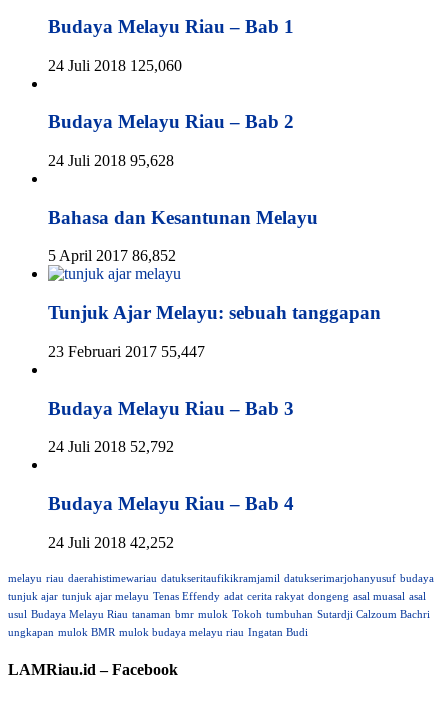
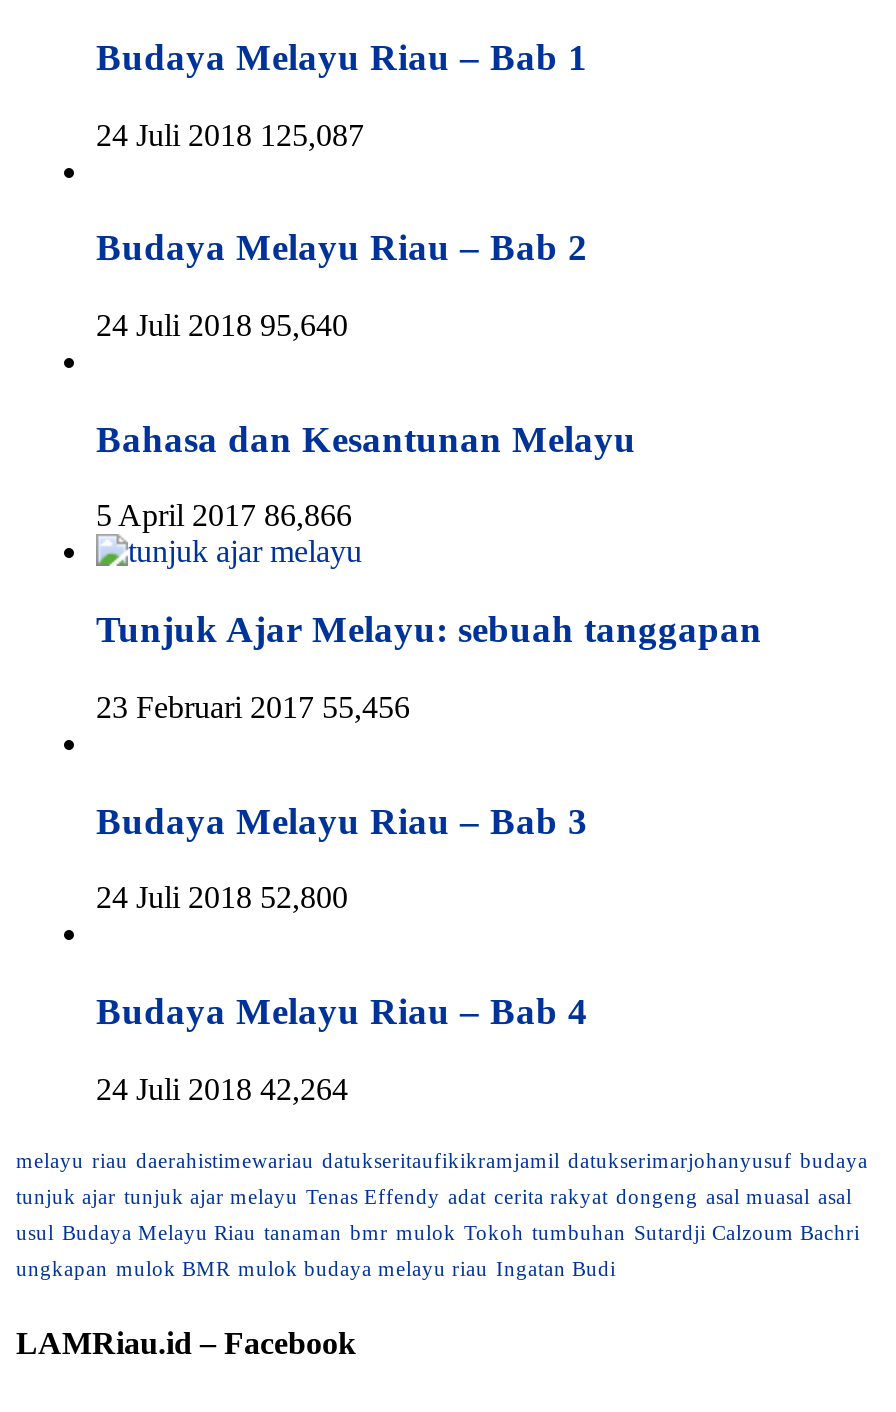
[48,57,182,74] 24 Juli 2018 125,060 -> [96,117,364,151] 24 Juli 2018 125,087
[48,152,174,169] 24 Juli 2018 95,628 -> [96,308,348,342] 24 Juli 2018 95,640
[48,247,176,264] 5 April 2017 86,852 -> [96,499,352,533] 5 April 2017 86,866
[48,343,205,360] 23 Februari 2017 55,447 -> [96,690,410,724] 23 Februari 2017 55,456
[48,438,174,455] 24 Juli 2018 52,792 -> [96,881,348,915] 24 Juli 2018 52,800
[48,534,174,551] 24 Juli 2018 42,252 -> [96,1072,348,1106] 24 Juli 2018 42,264

